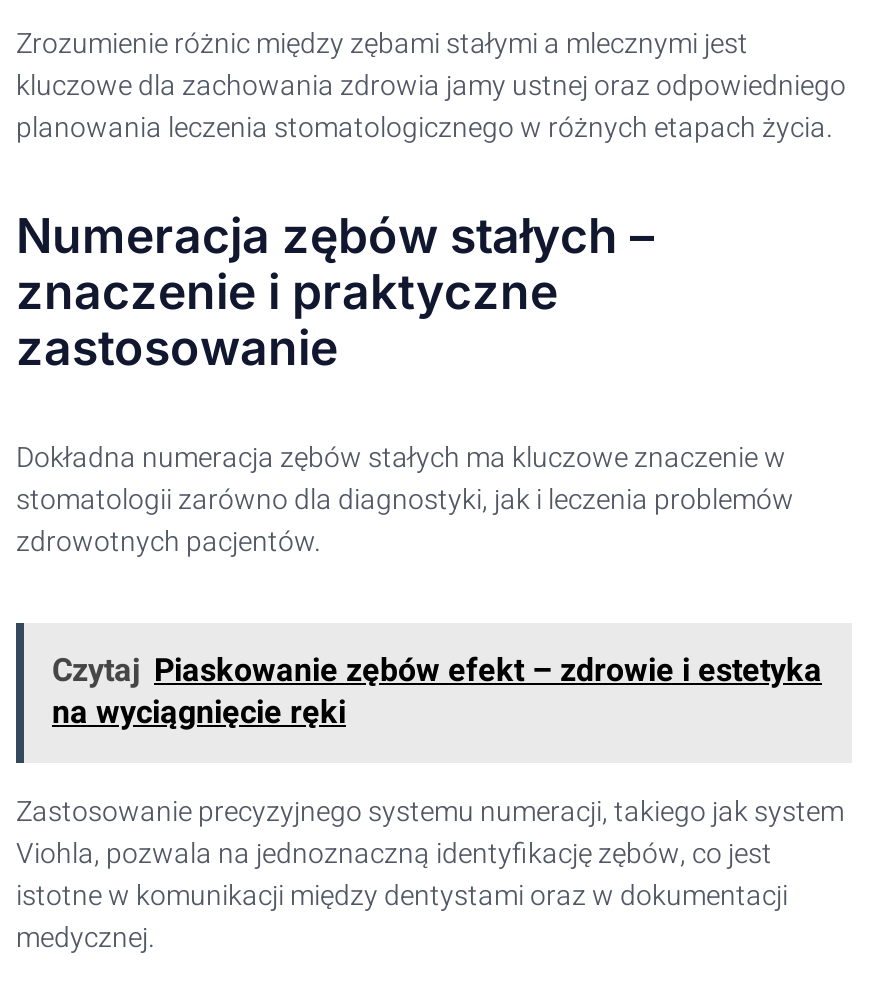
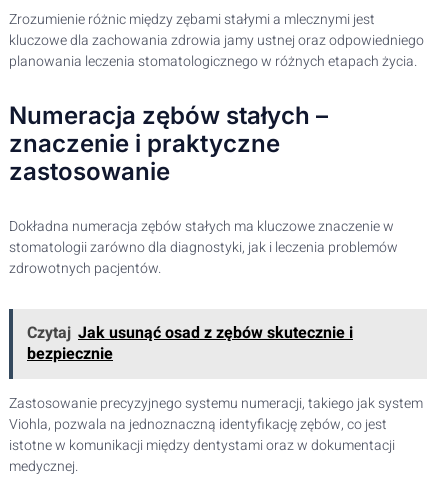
[52,647,822,737] Czytaj Piaskowanie zębów efekt – zdrowie i estetyka | na wyciągnięcie ręki -> [27,321,353,366] Czytaj Jak usunąć osad z zębów skutecznie i | bezpiecznie

